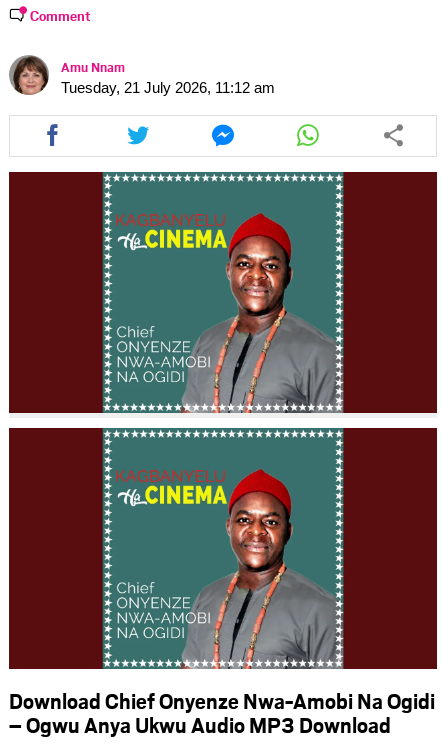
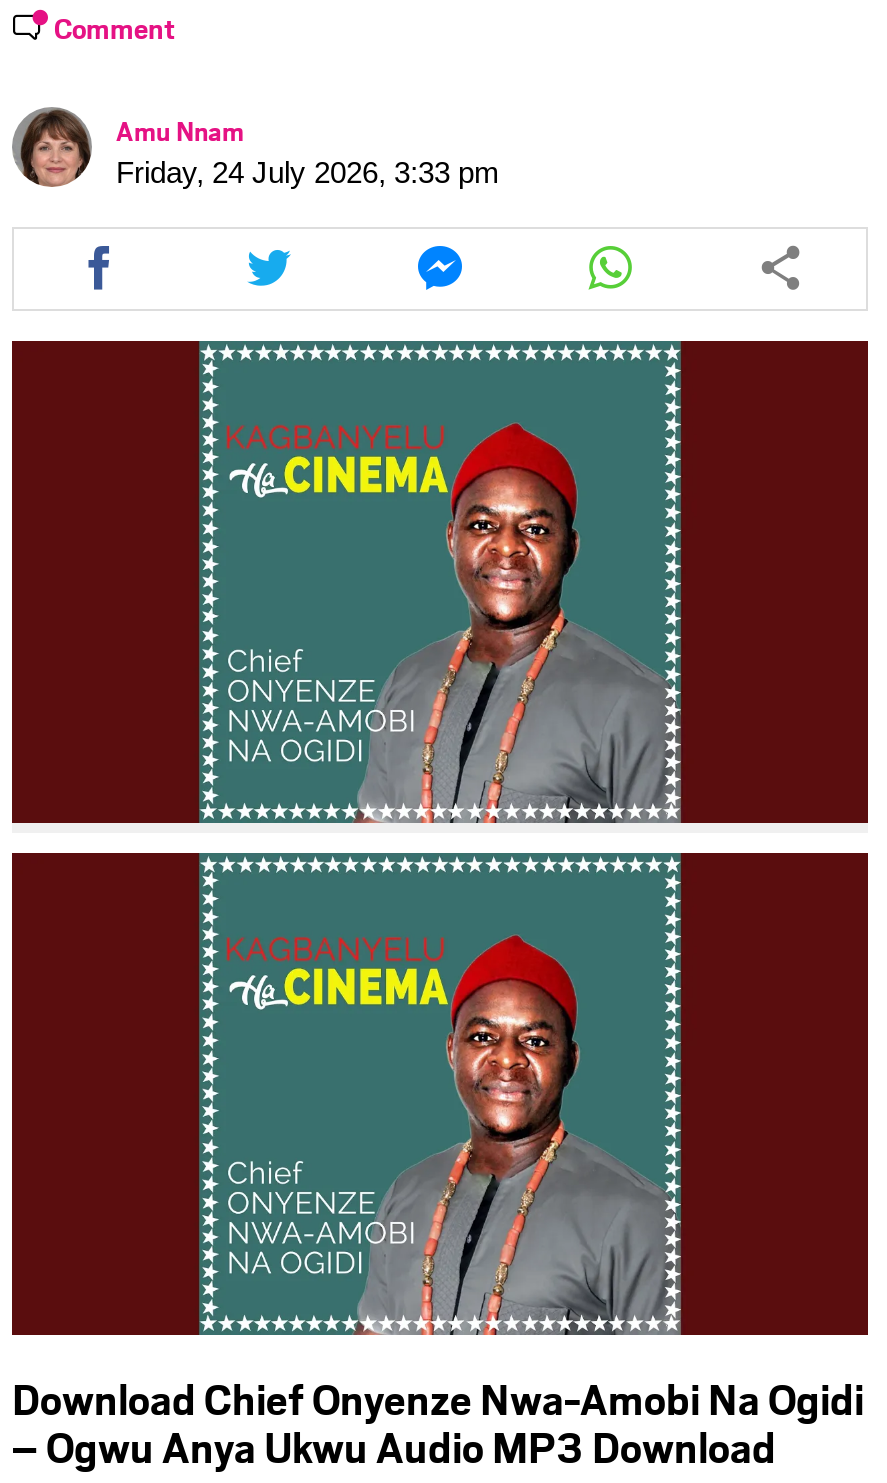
[61,79,275,96] Tuesday, 21 July 2026, 11:12 am -> [116,155,500,189] Friday, 24 July 2026, 3:33 pm

